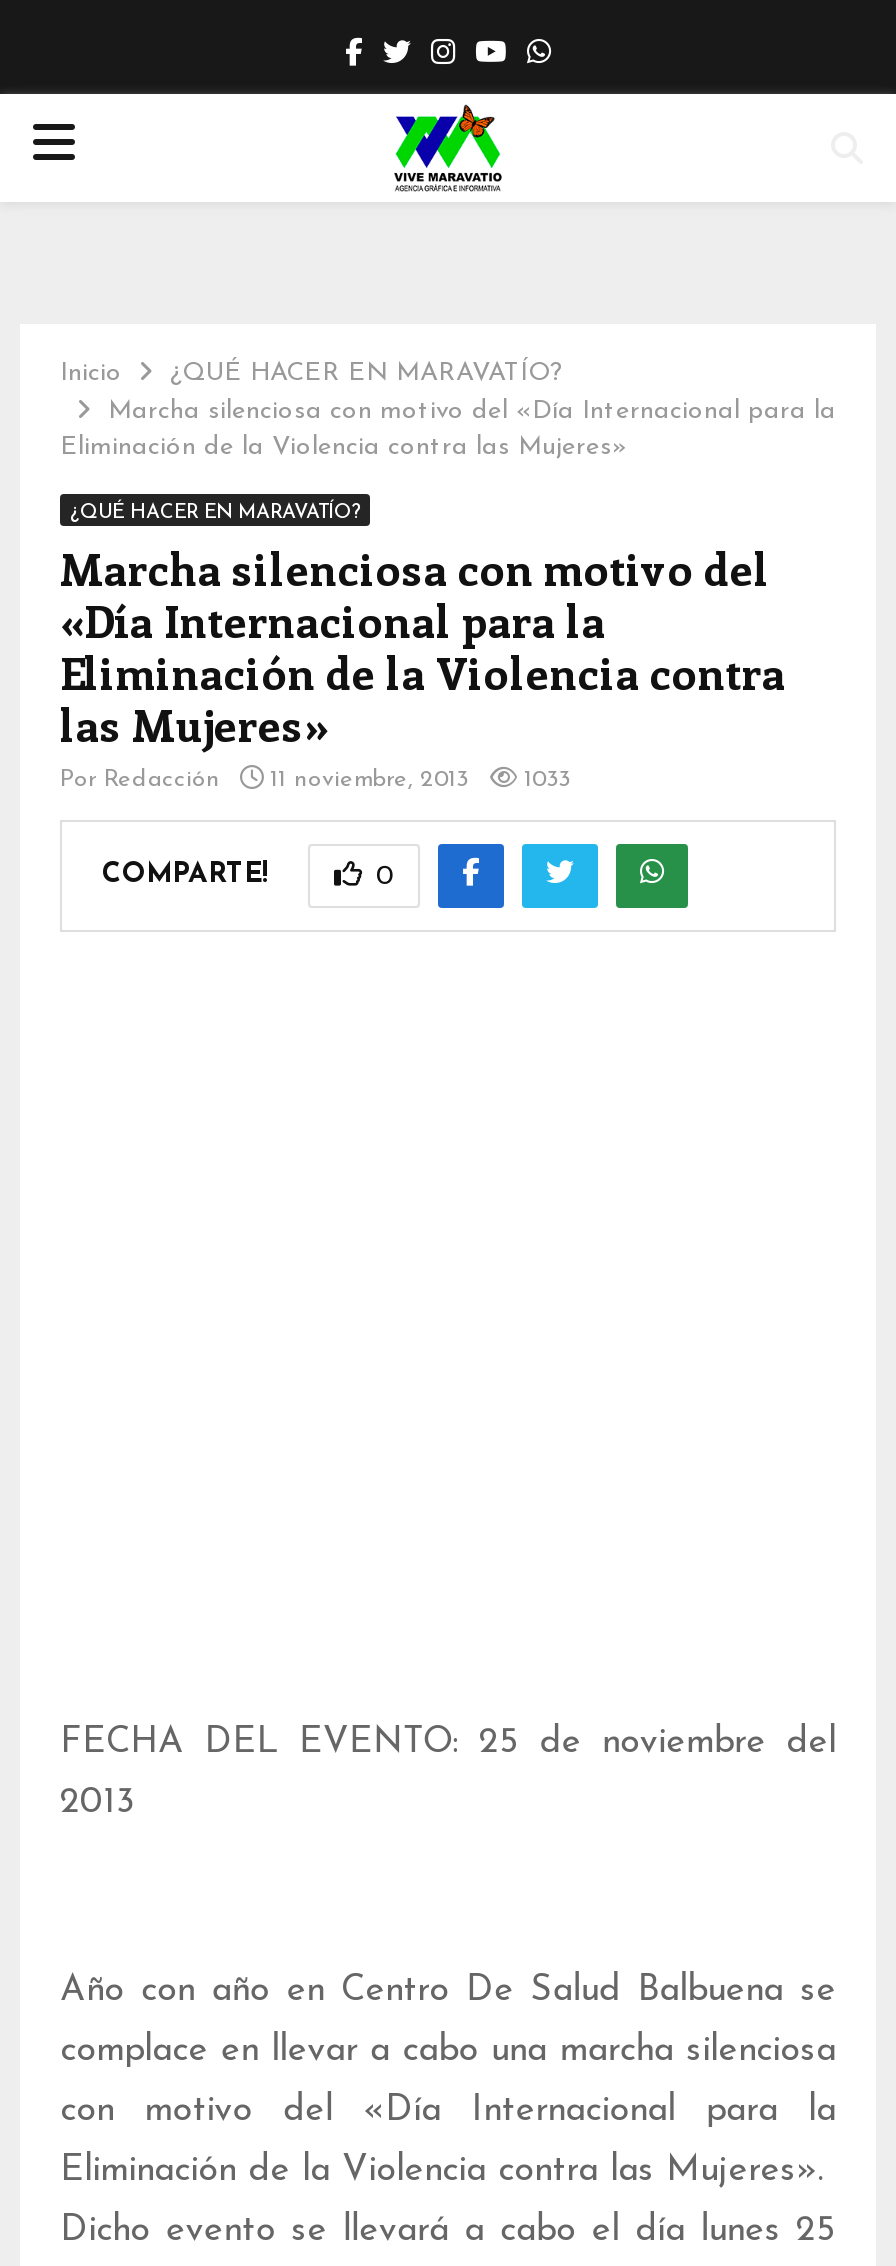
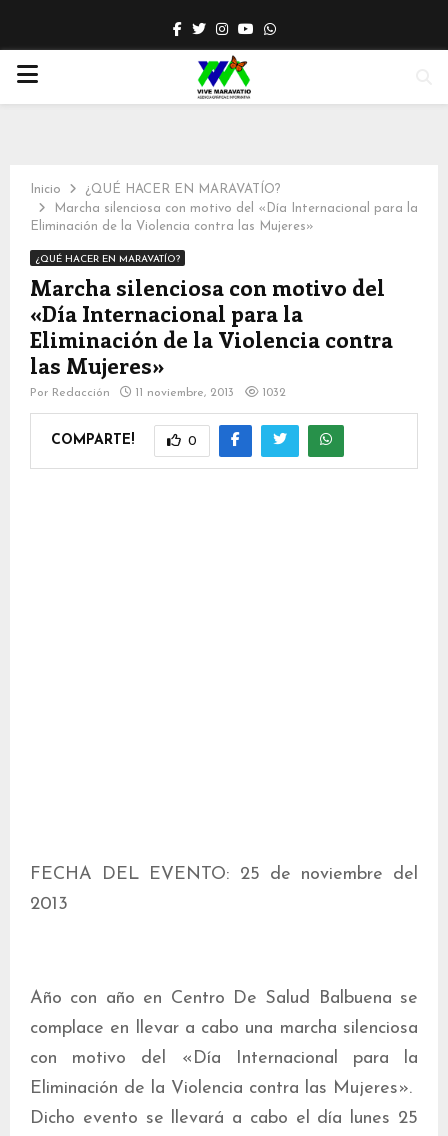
[524,768,570,792] 1033 -> [262,387,286,399] 1032

